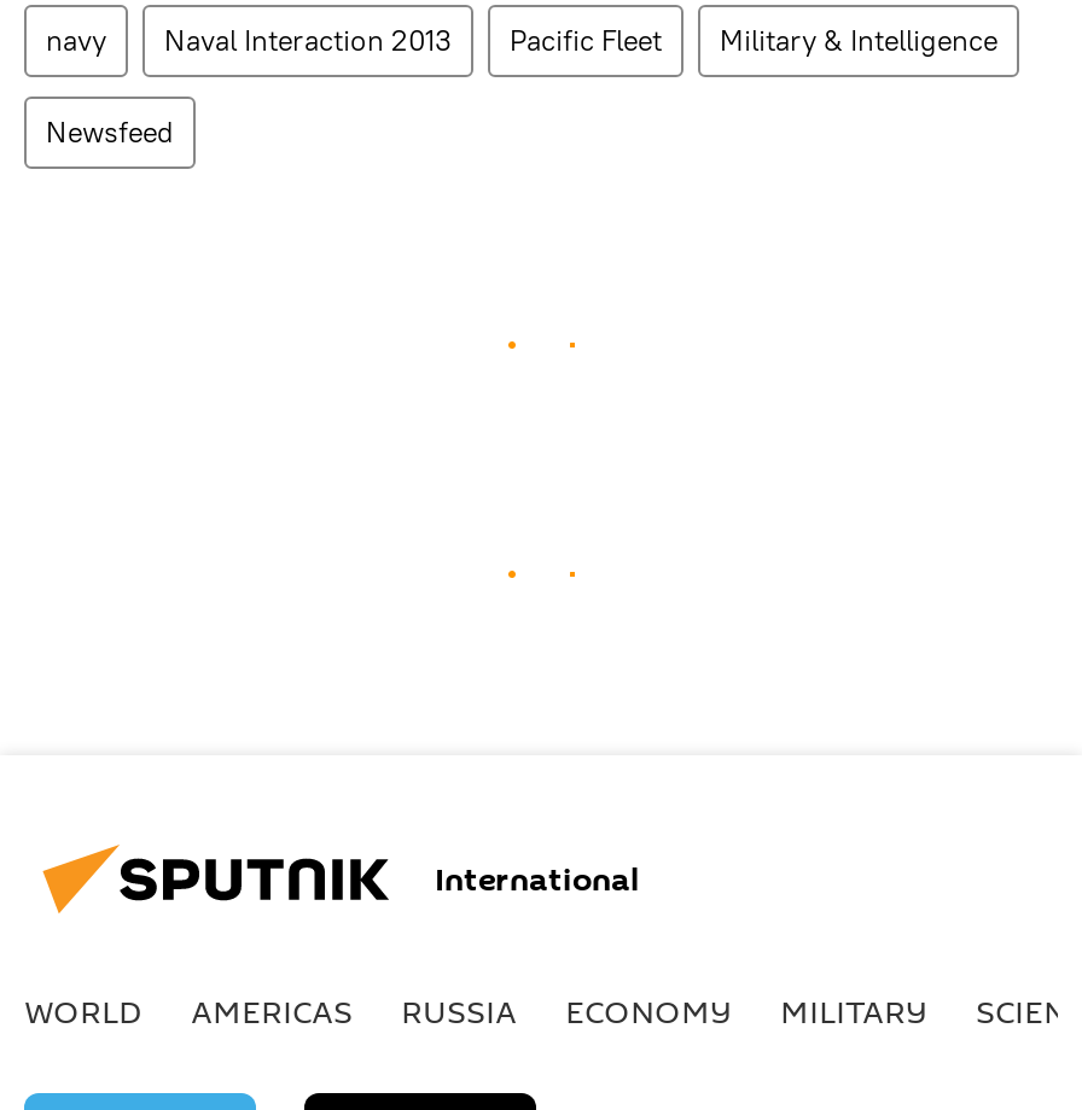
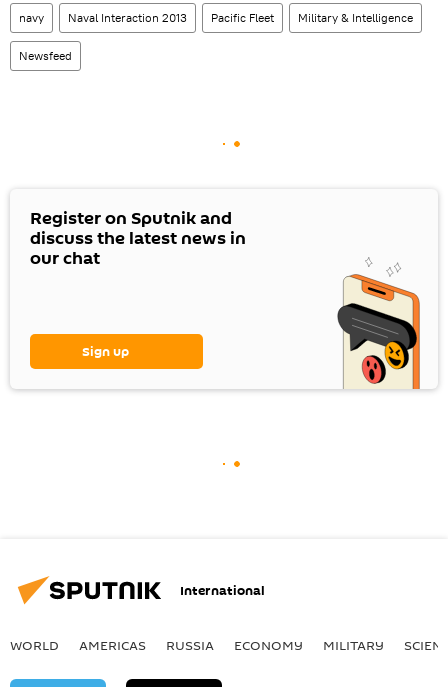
none -> [30,206,246,271] Register on Sputnik and | discuss the latest news in | our chat
none -> [82,342,129,361] Sign up
none -> [336,261,421,391] [image]

